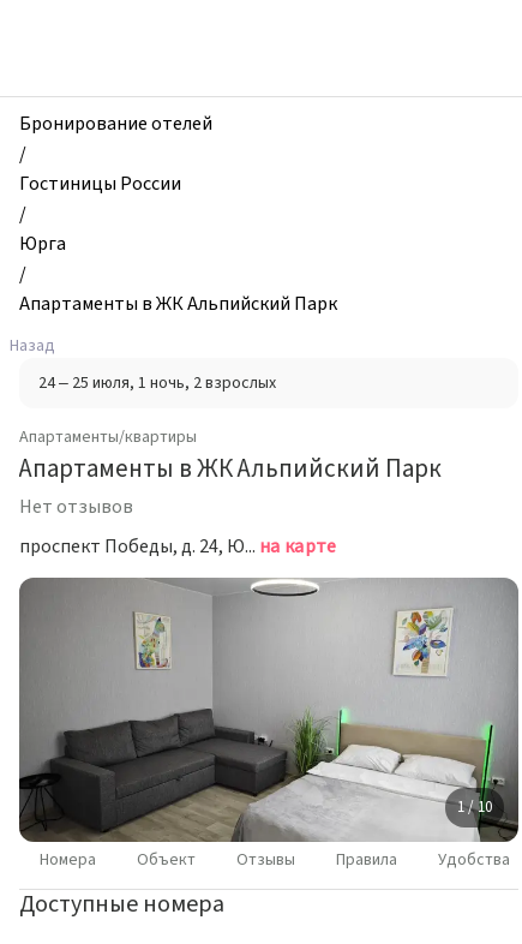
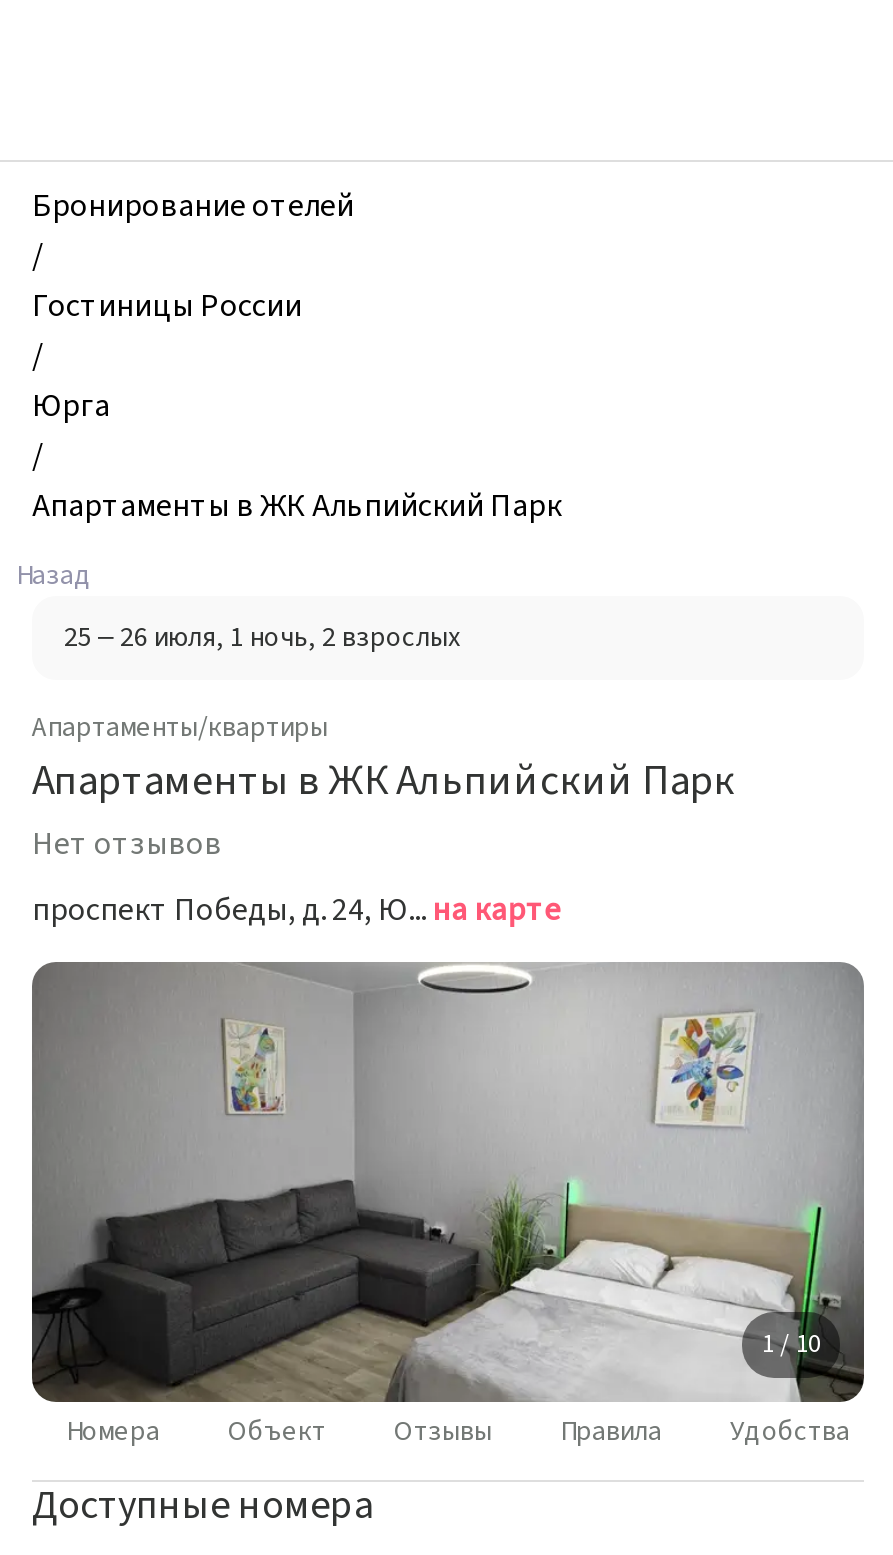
[38,371,276,395] 24 – 25 июля, 1 ночь, 2 взрослых -> [64,618,460,658] 25 – 26 июля, 1 ночь, 2 взрослых

